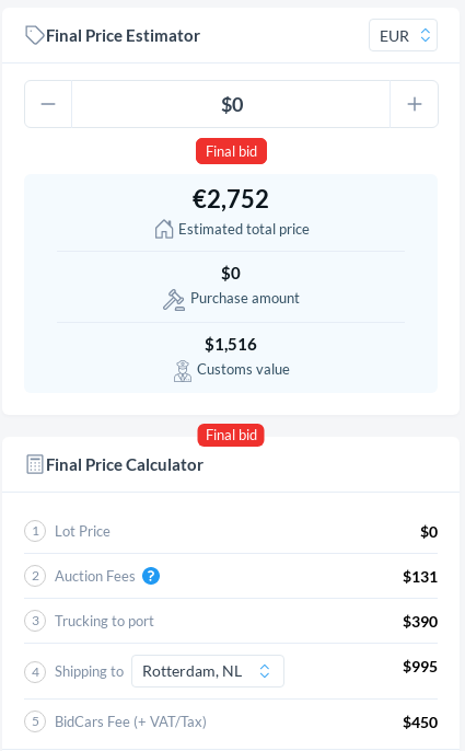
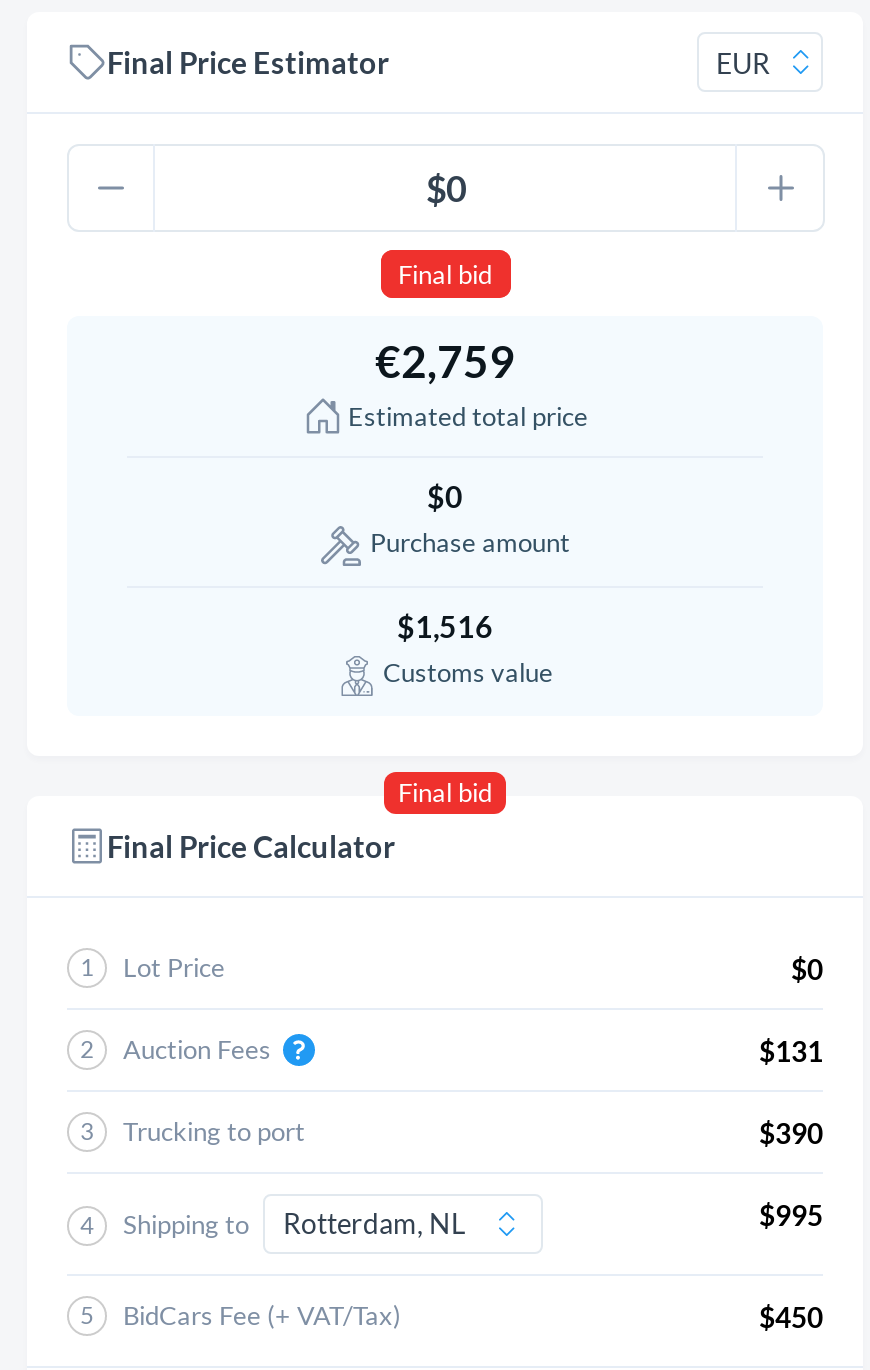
[193,184,269,214] €2,752 -> [375,334,515,388] €2,759

